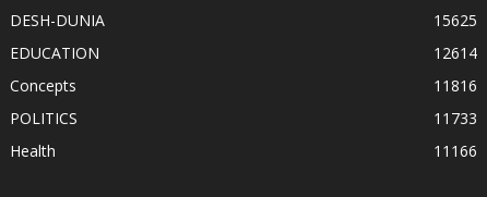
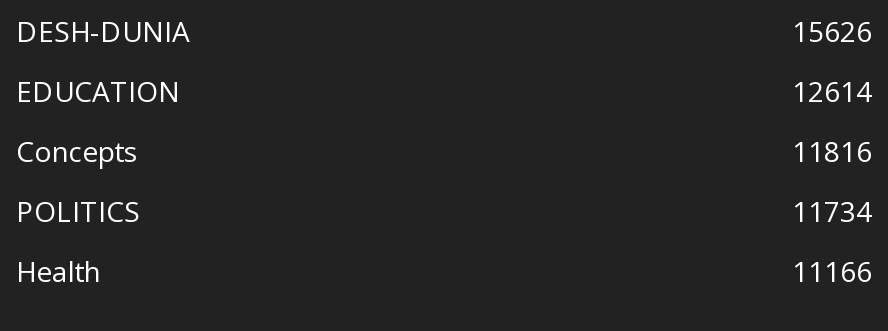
[433,9,477,30] 15625 -> [792,11,872,49] 15626
[433,107,477,128] 11733 -> [792,191,872,229] 11734

